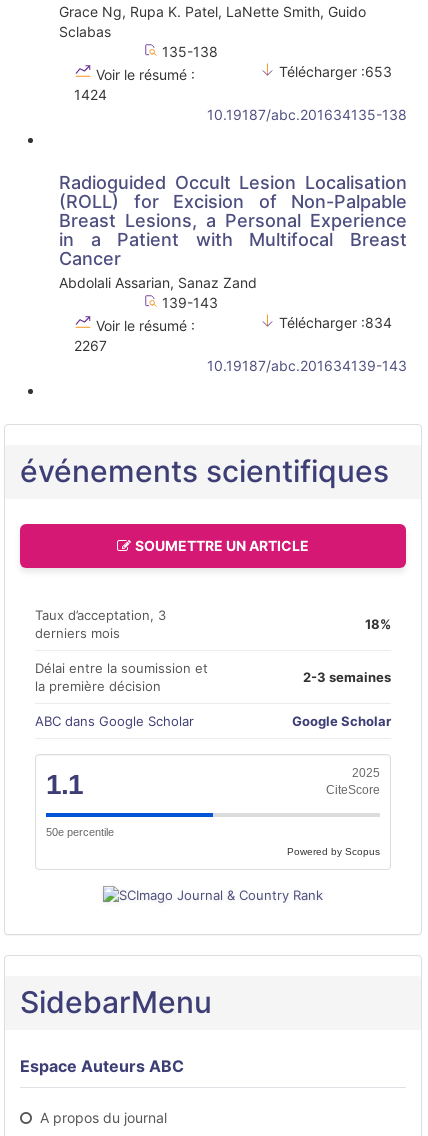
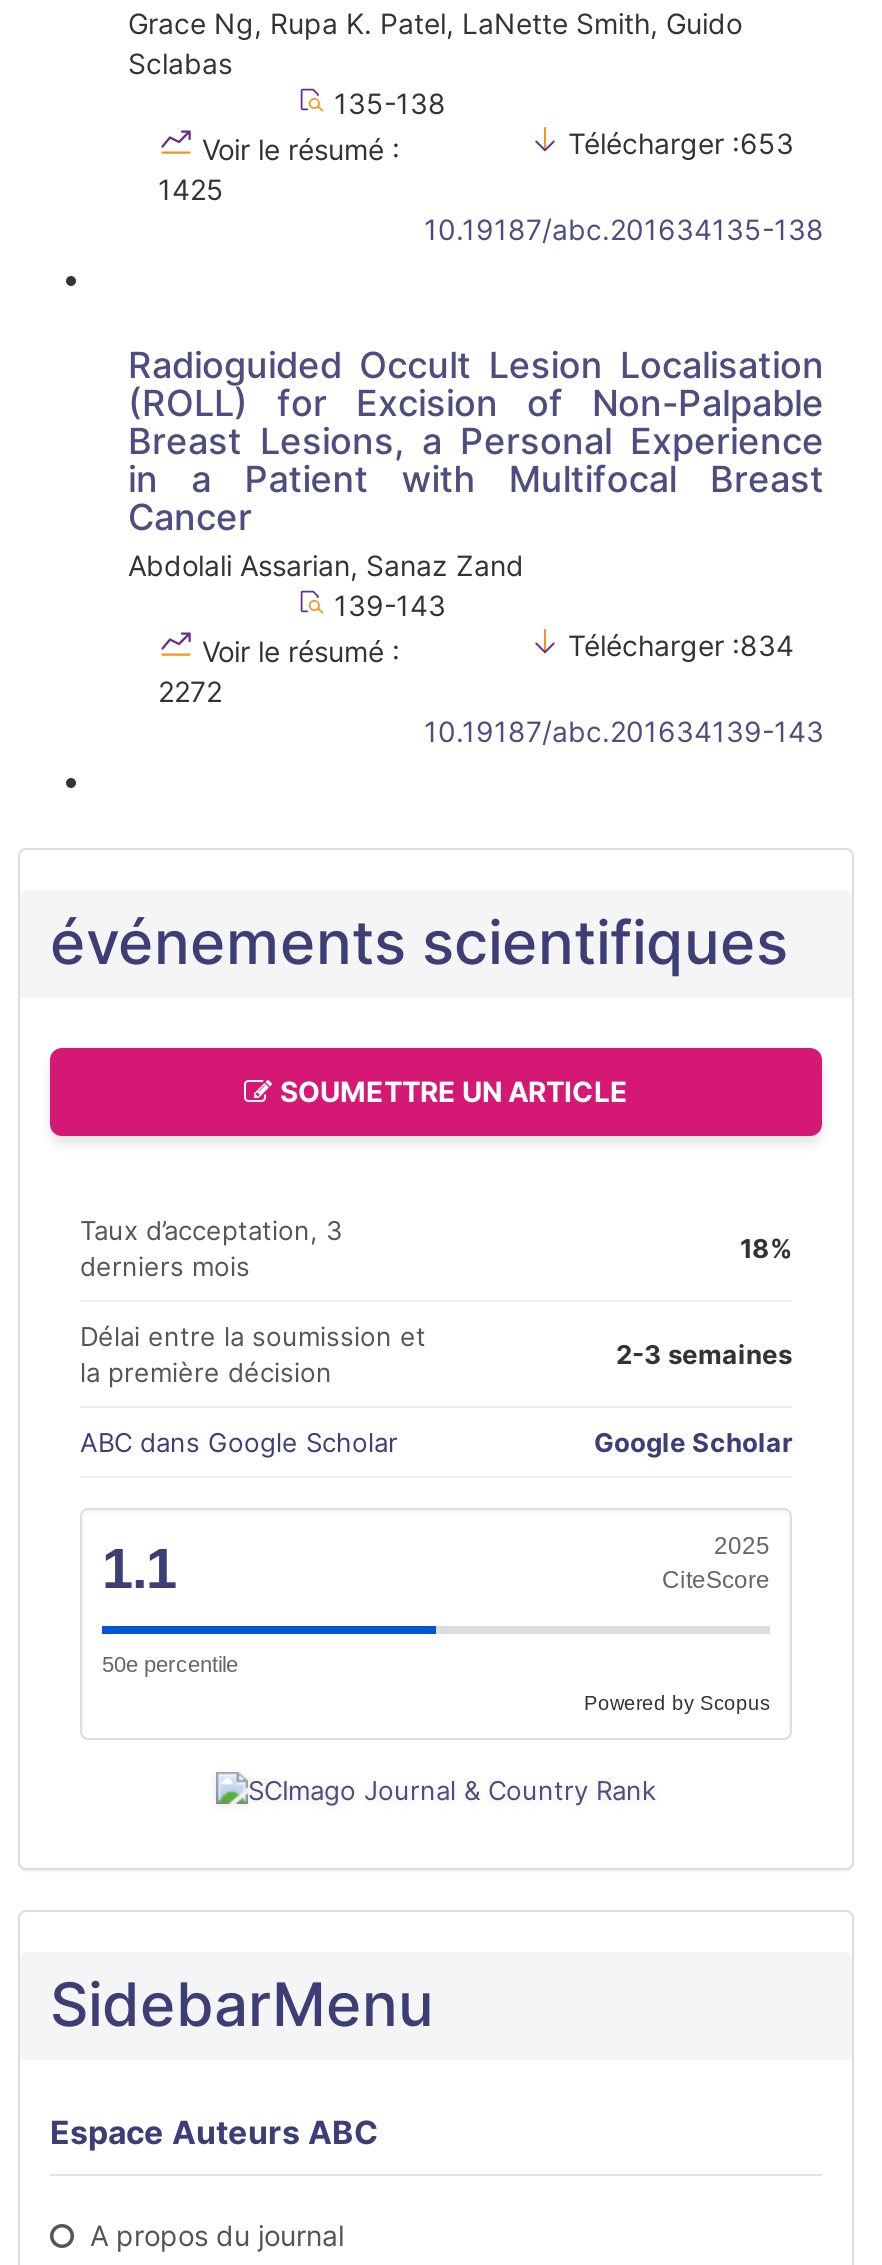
[74,86,107,103] 1424 -> [158,172,224,206] 1425
[74,337,107,354] 2267 -> [158,674,222,708] 2272

